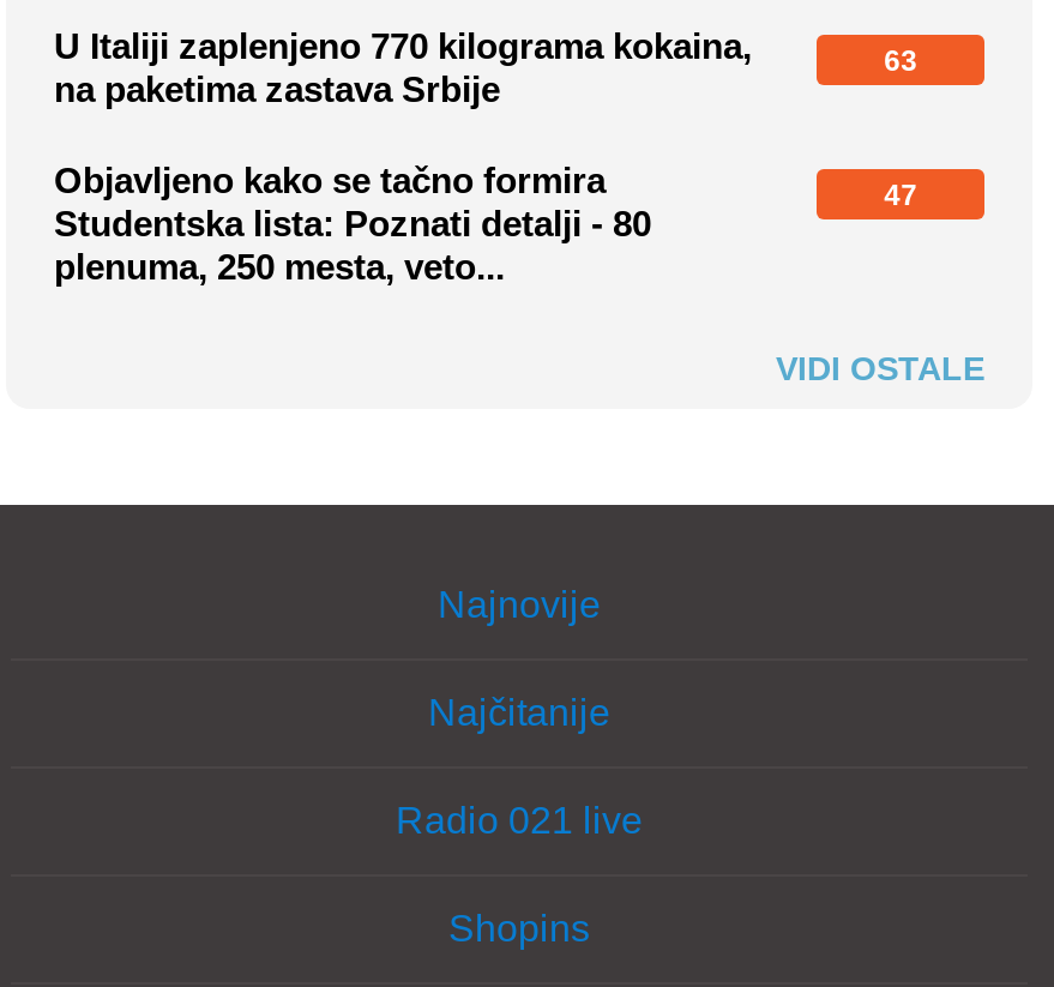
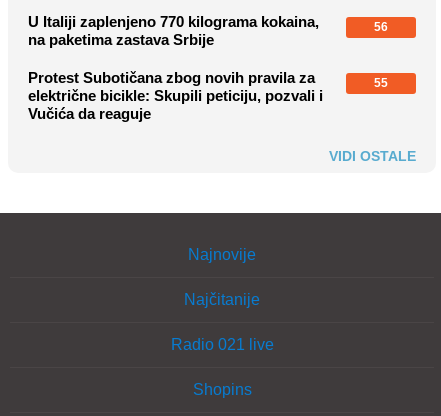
[884,44,918,78] 63 -> [374,20,388,34] 56
[54,160,651,288] Objavljeno kako se tačno formira | Studentska lista: Poznati detalji - 80 | plenuma, 250 mesta, veto... -> [28,69,323,122] Protest Subotičana zbog novih pravila za | električne bicikle: Skupili peticiju, pozvali i | Vučića da reaguje
[884,178,918,212] 47 -> [374,76,388,90] 55

